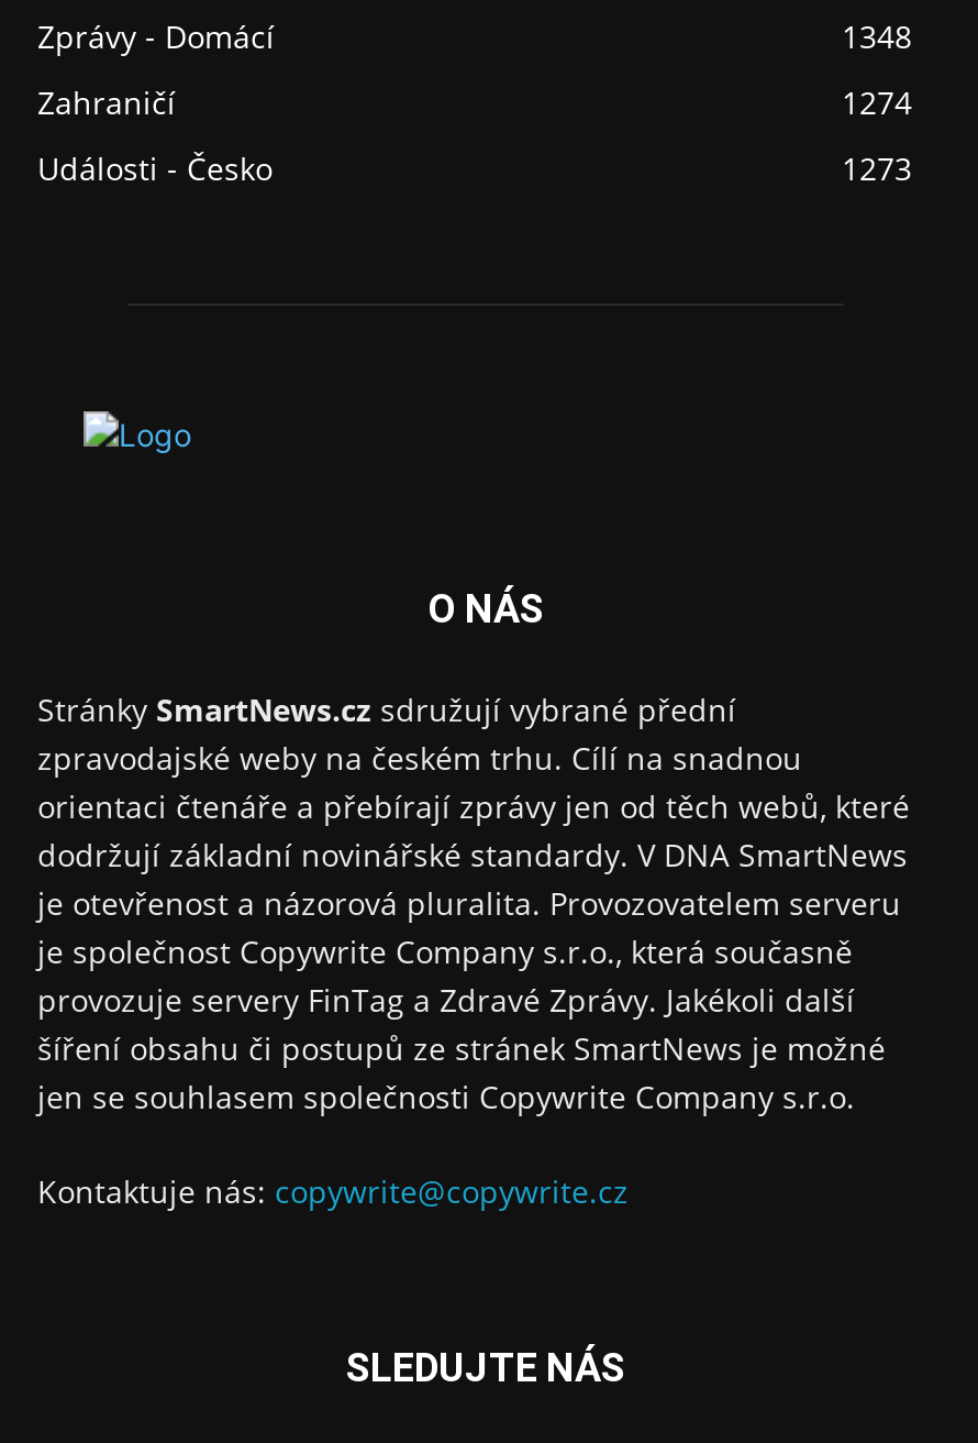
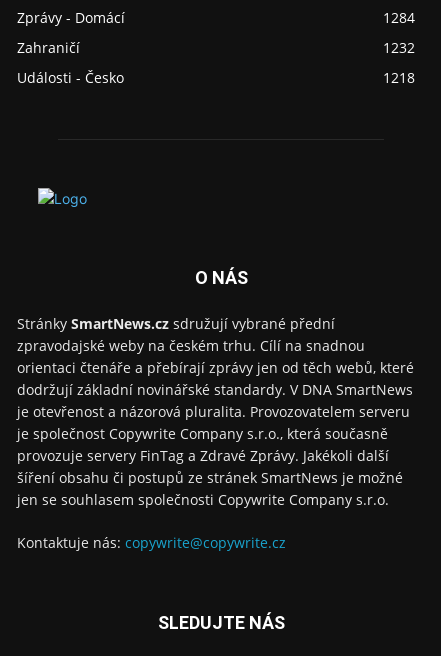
[842,16,912,58] 1348 -> [383,8,415,27] 1284
[842,82,912,124] 1274 -> [383,38,415,57] 1232
[842,148,912,190] 1273 -> [383,68,415,87] 1218

